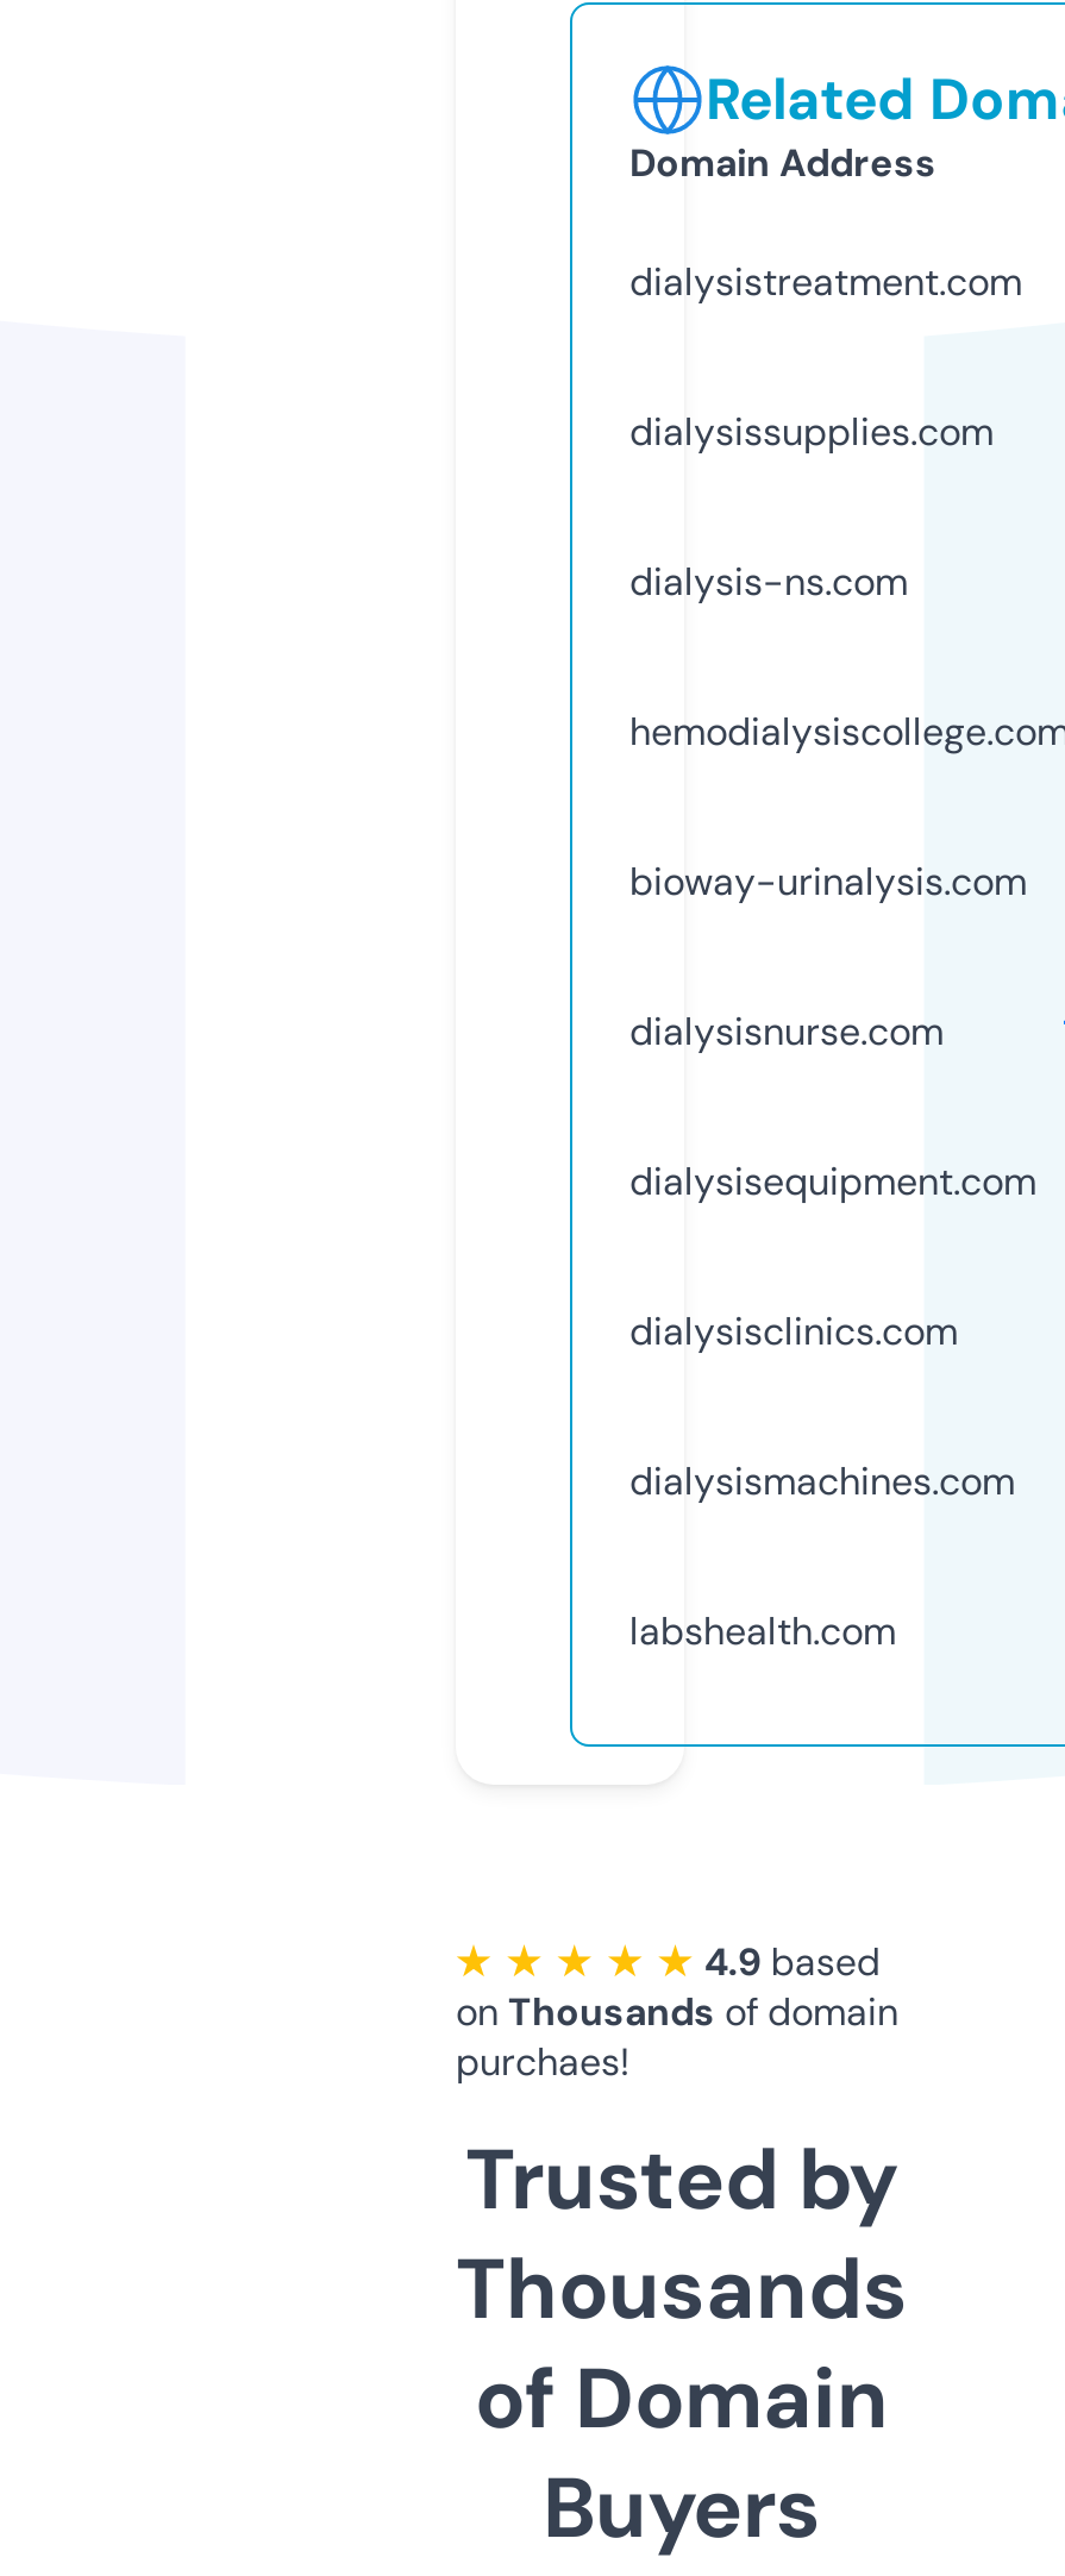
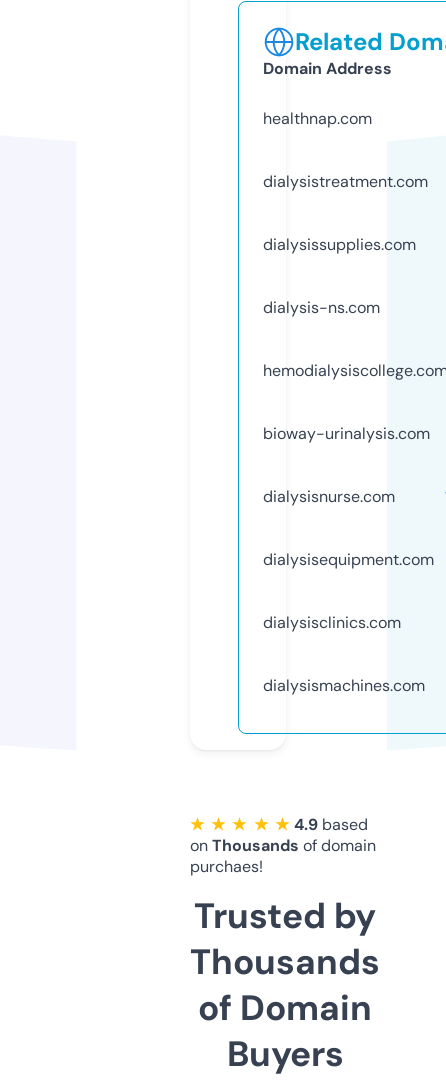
none -> [263,108,372,129] healthnap.com
moved [629,257,1036,1506] -> [263,171,434,696]: dialysistreatment.com | dialysissupplies.com | dialysis-ns.com | bioway-urinalysis.com | dialysisnurse.com | dialysisequipment.com | dialysisclinics.com | dialysismachines.com
[629,1606,896,1656] labshealth.com -> none

